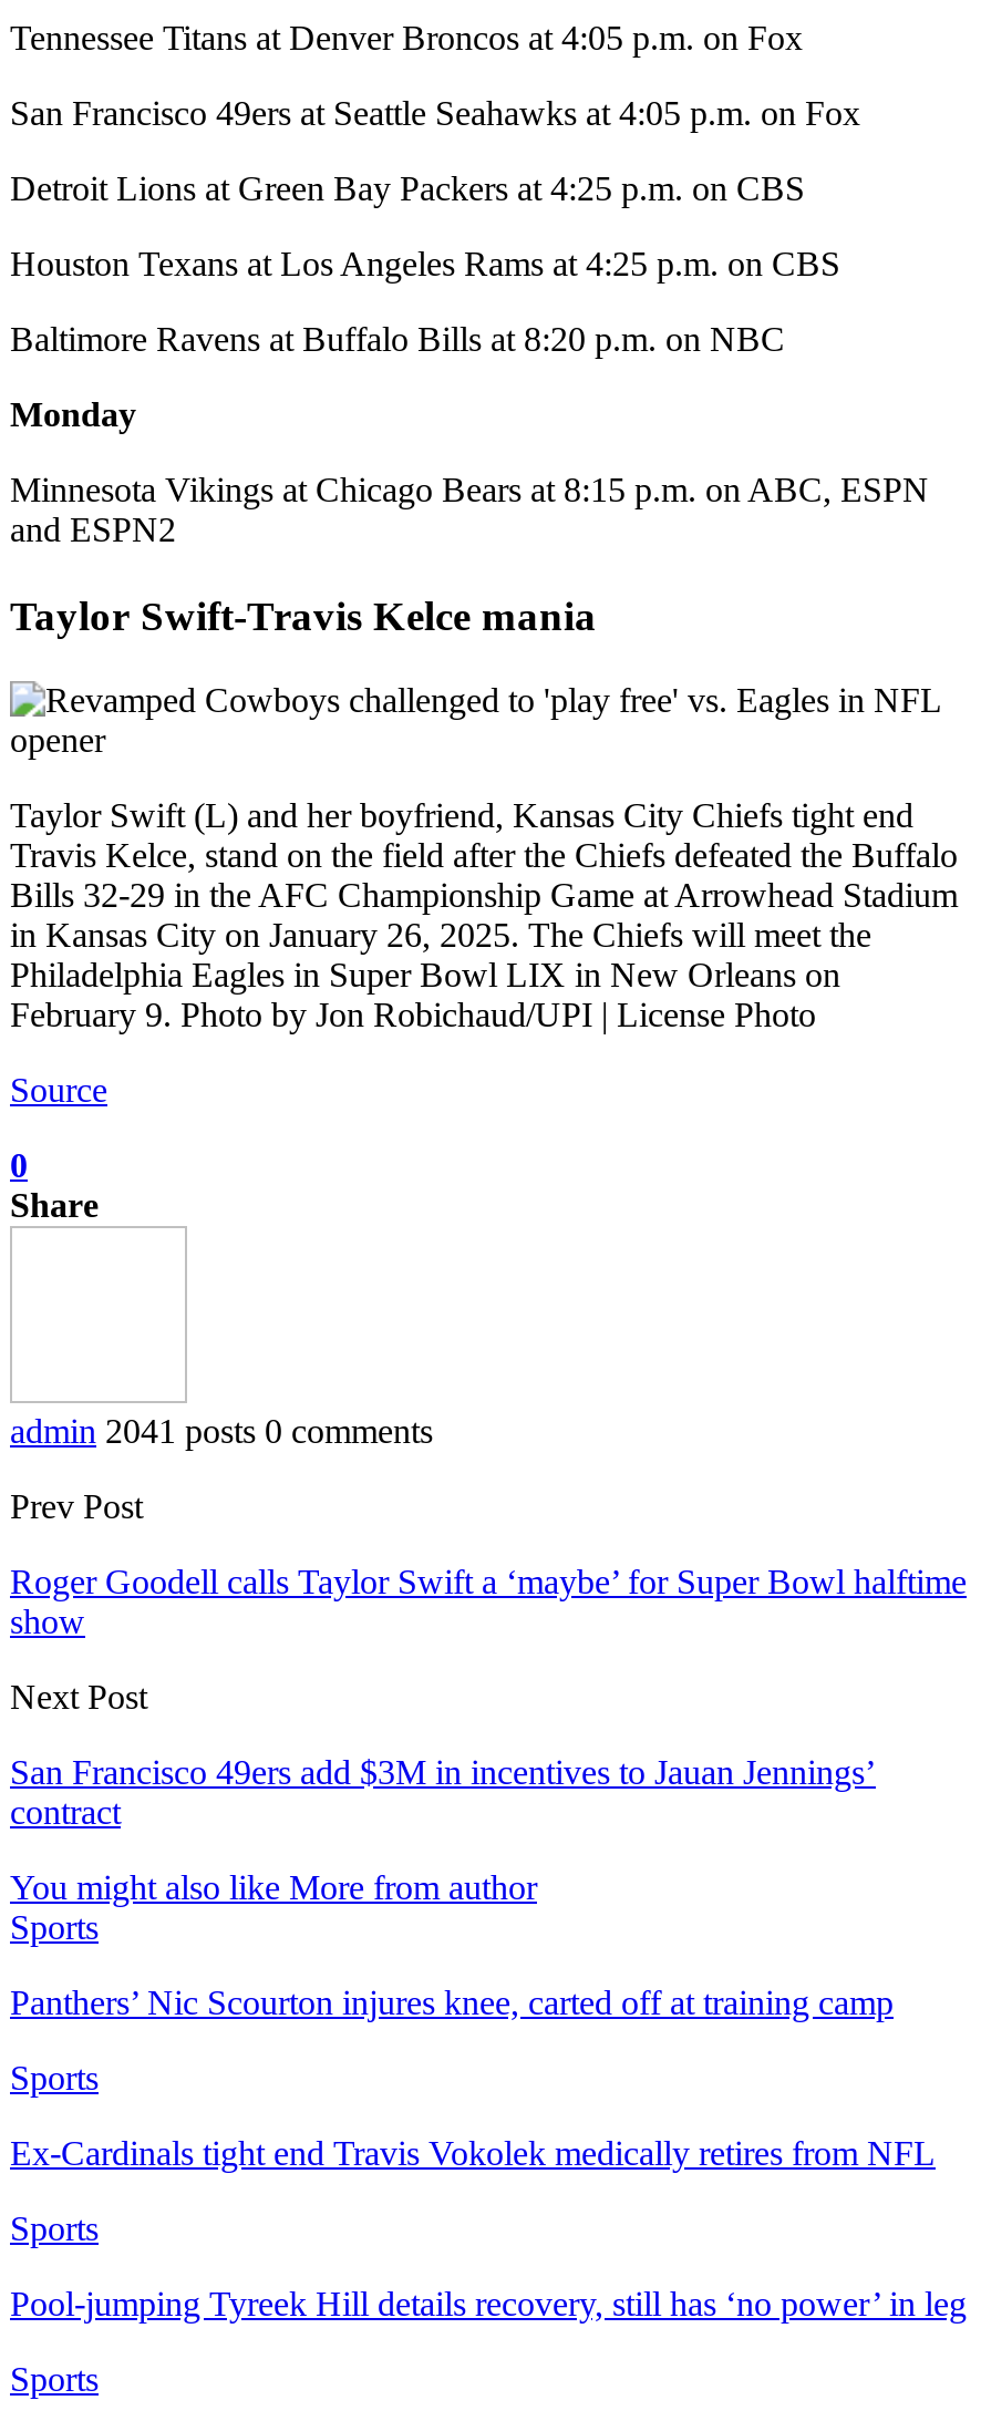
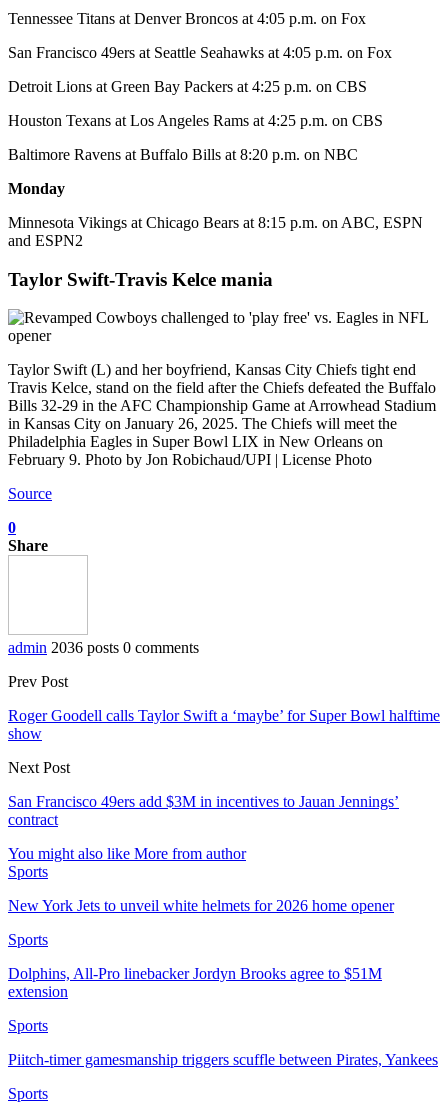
[10,1413,433,1450] admin 2041 posts 0 comments -> [8,639,199,656] admin 2036 posts 0 comments
[10,1984,894,2022] Panthers’ Nic Scourton injures knee, carted off at training camp -> [8,897,394,914] New York Jets to unveil white helmets for 2026 home opener
[10,2135,936,2172] Ex-Cardinals tight end Travis Vokolek medically retires from NFL -> [8,965,382,1000] Dolphins, All-Pro linebacker Jordyn Brooks agree to $51M | extension
[10,2285,967,2323] Pool-jumping Tyreek Hill details recovery, still has ‘no power’ in leg -> [8,1051,438,1068] Piitch-timer gamesmanship triggers scuffle between Pirates, Yankees

